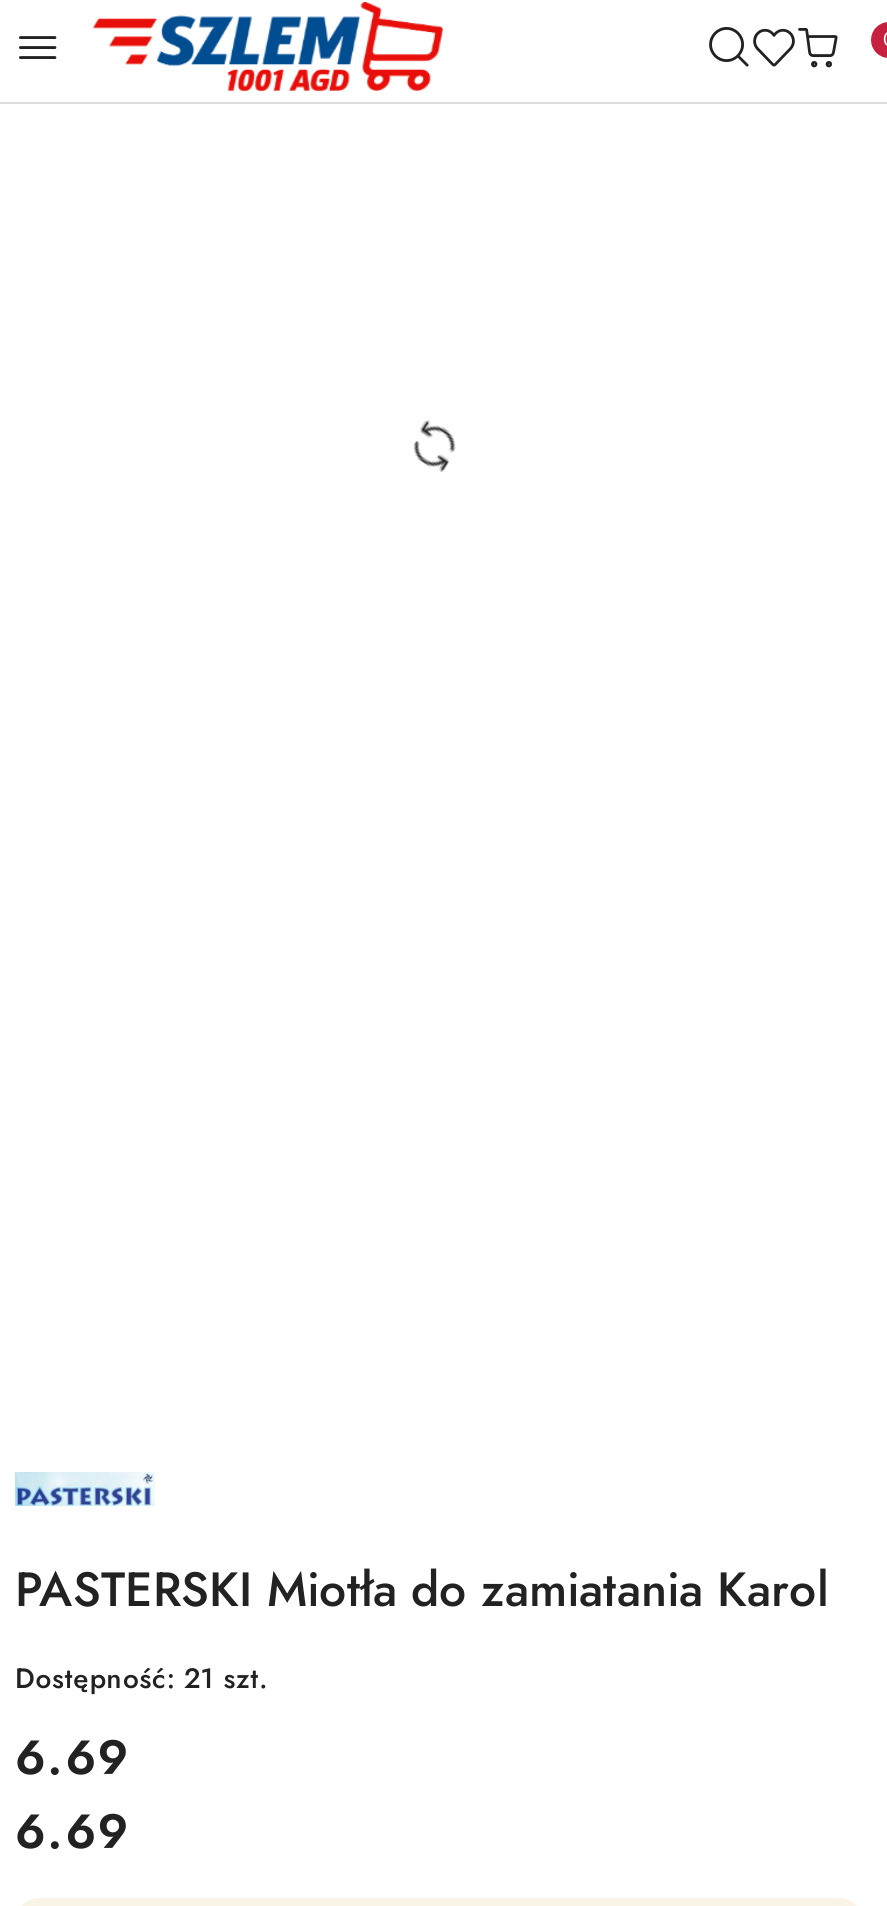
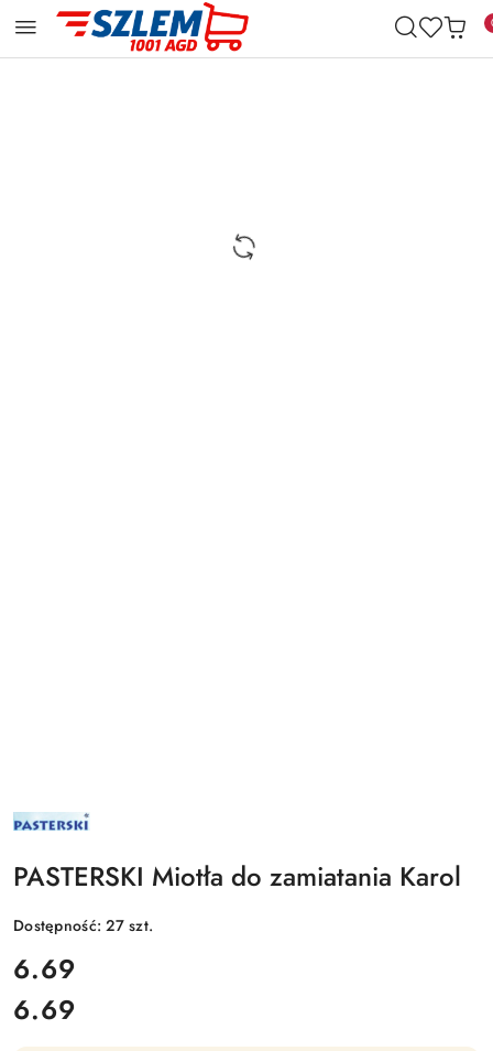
[15,1658,268,1698] Dostępność: 21 szt. -> [13,915,153,937] Dostępność: 27 szt.

